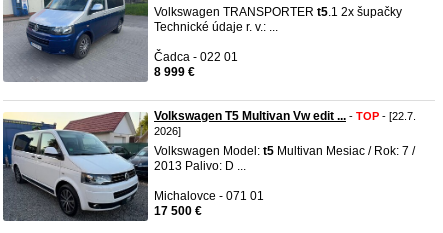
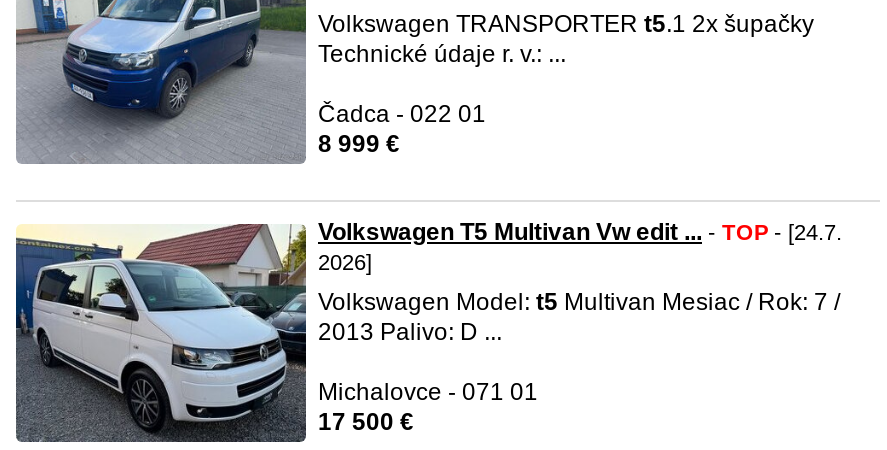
[154,109,416,123] Volkswagen T5 Multivan Vw edit ... - TOP - [22.7. -> [318,218,842,246] Volkswagen T5 Multivan Vw edit ... - TOP - [24.7.

